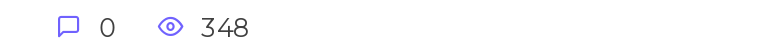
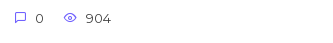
[201,13,251,43] 348 -> [86,11,111,26] 904

